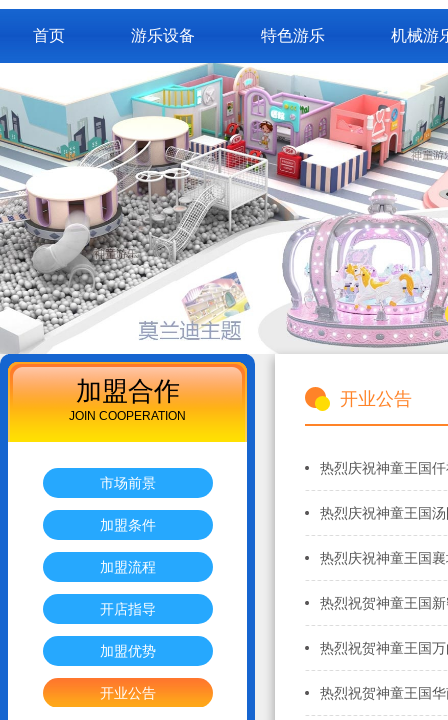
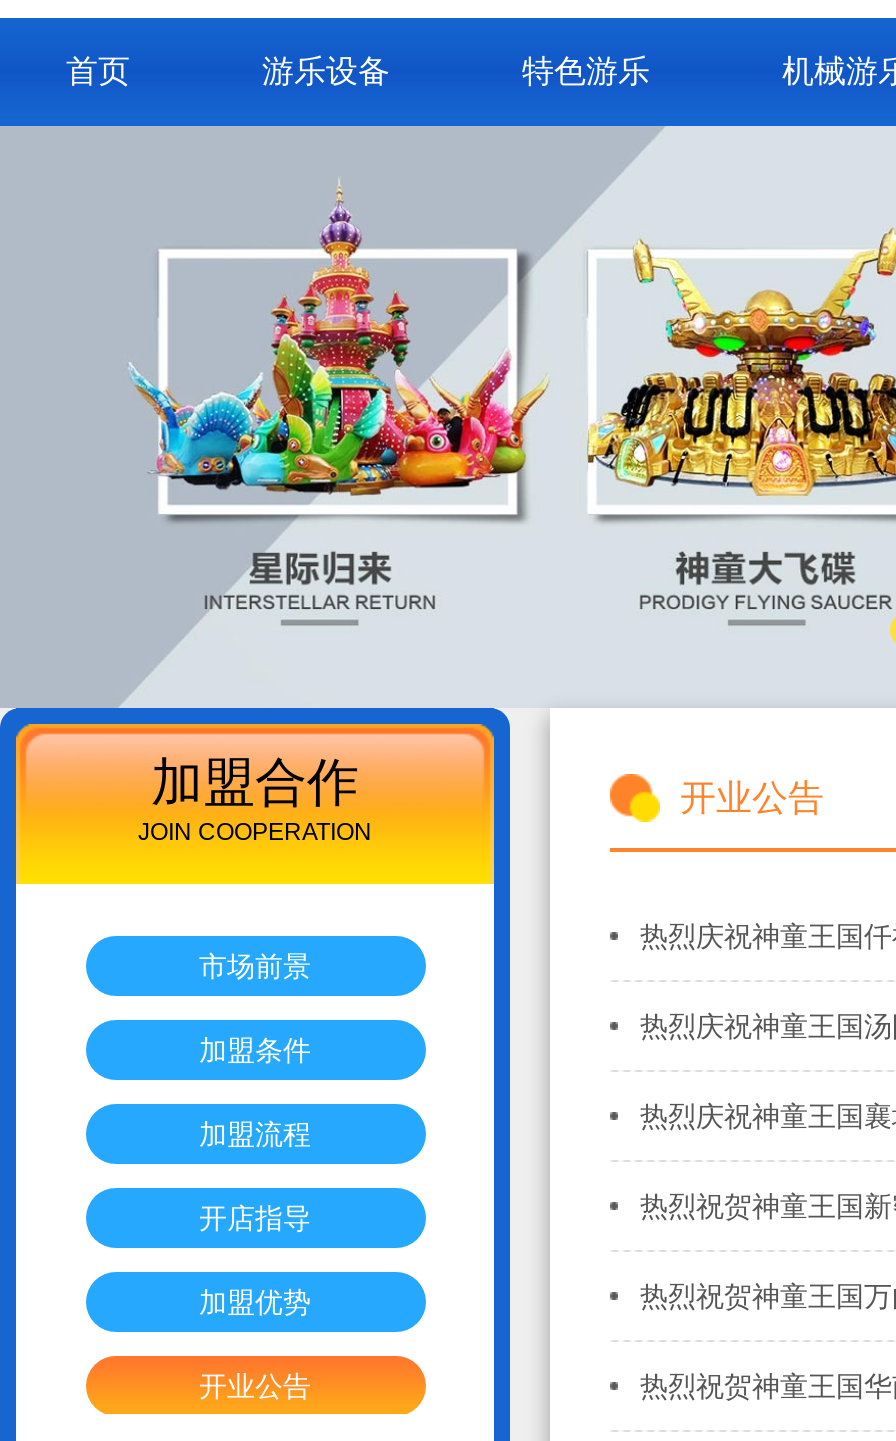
[3,63,445,354] [image] -> [6,126,890,708] [image]

